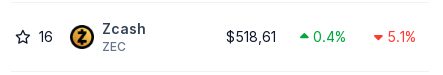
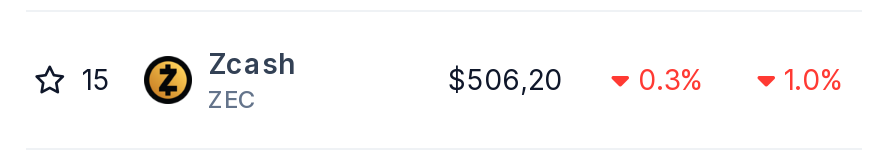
[39,28,53,45] 16 -> [82,61,110,95] 15
[226,28,276,45] $518,61 -> [448,61,562,95] $506,20
[313,28,346,45] 0.4% -> [638,61,702,95] 0.3%
[387,28,416,45] 5.1% -> [784,61,842,95] 1.0%

